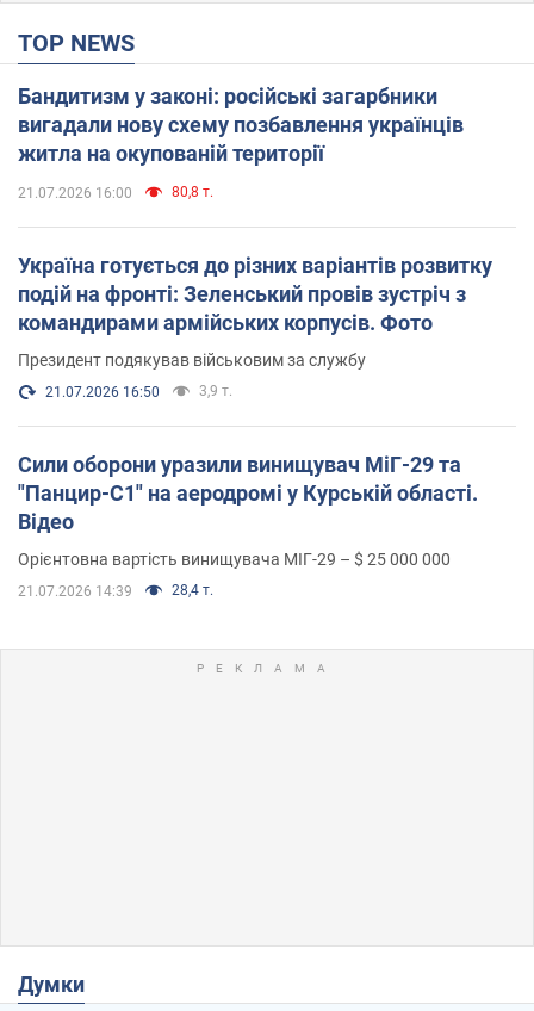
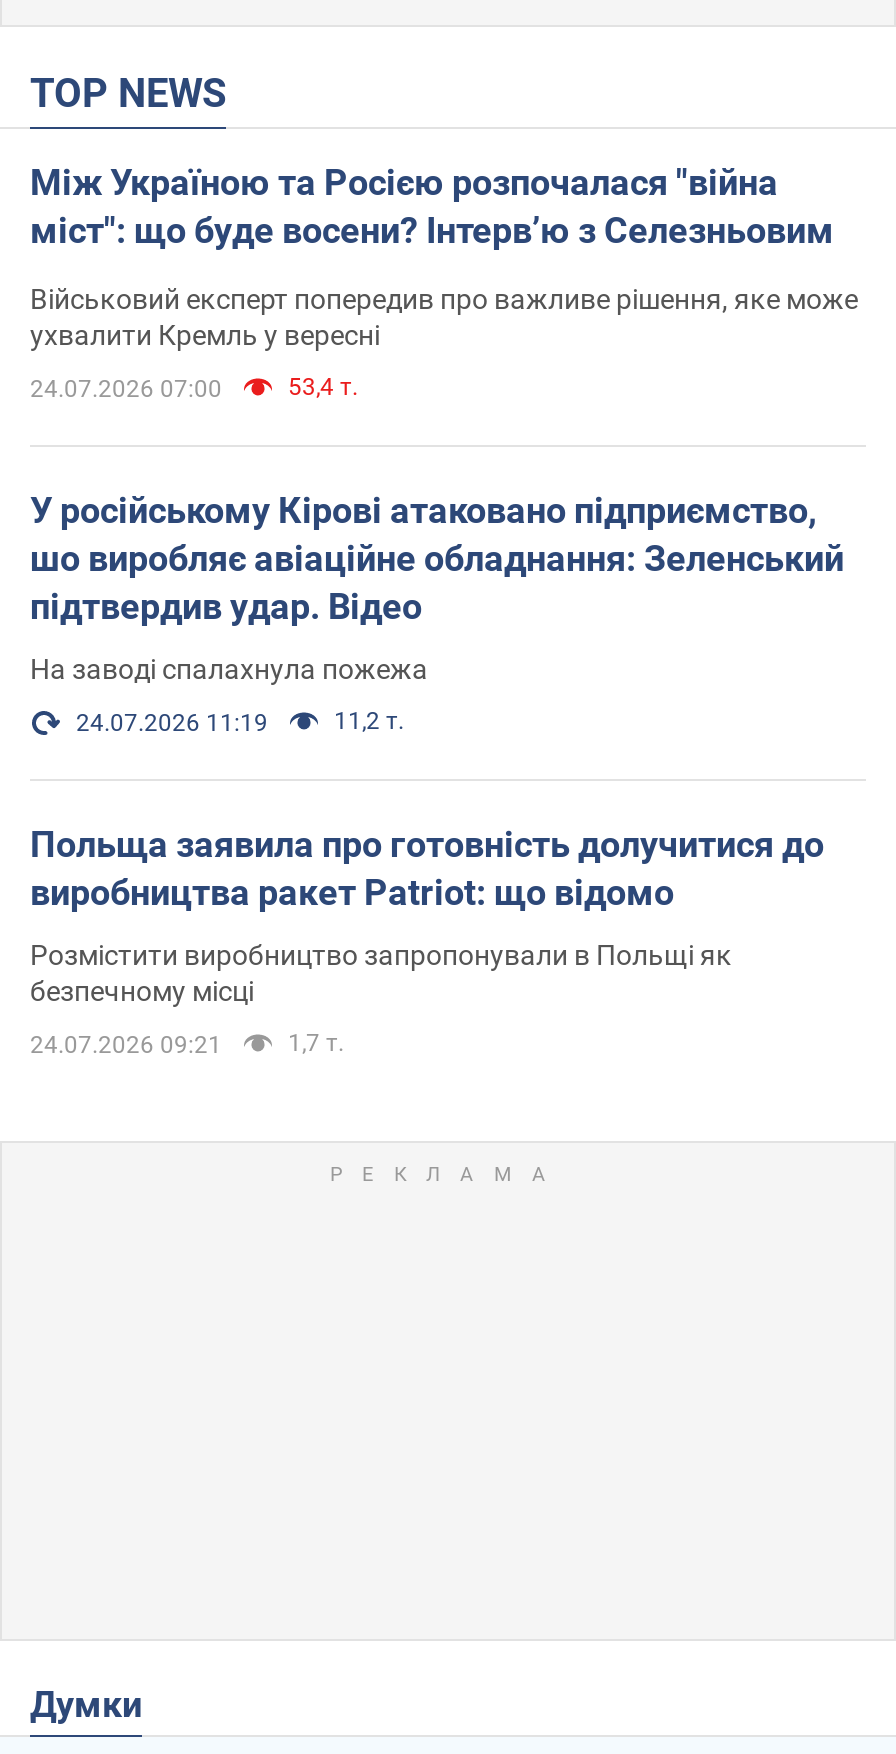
[18,83,492,599] Бандитизм у законі: російські загарбники | вигадали нову схему позбавлення українців | житла на окупованій території | 21.07.2026 16:00 | 80,8 т. | Україна готується до різних варіантів розвитку | подій на фронті: Зеленський провів зустріч з | командирами армійських корпусів. Фото | Президент подякував військовим за службу | 21.07.2026 16:50 | 3,9 т. | Сили оборони уразили винищувач МіГ-29 та | "Панцир-С1" на аеродромі у Курській області. | Відео | Орієнтовна вартість винищувача МІГ-29 – $ 25 000 000 | 21.07.2026 14:39 | 28,4 т. -> [30,160,858,1058] Між Україною та Росією розпочалася "війна | міст": що буде восени? Інтерв’ю з Селезньовим | Військовий експерт попередив про важливе рішення, яке може | ухвалити Кремль у вересні | 24.07.2026 07:00 | 53,4 т. | У російському Кірові атаковано підприємство, | шо виробляє авіаційне обладнання: Зеленський | підтвердив удар. Відео | На заводі спалахнула пожежа | 24.07.2026 11:19 | 11,2 т. | Польща заявила про готовність долучитися до | виробництва ракет Patriot: що відомо | Розмістити виробництво запропонували в Польщі як | безпечному місці | 24.07.2026 09:21 | 1,7 т.

